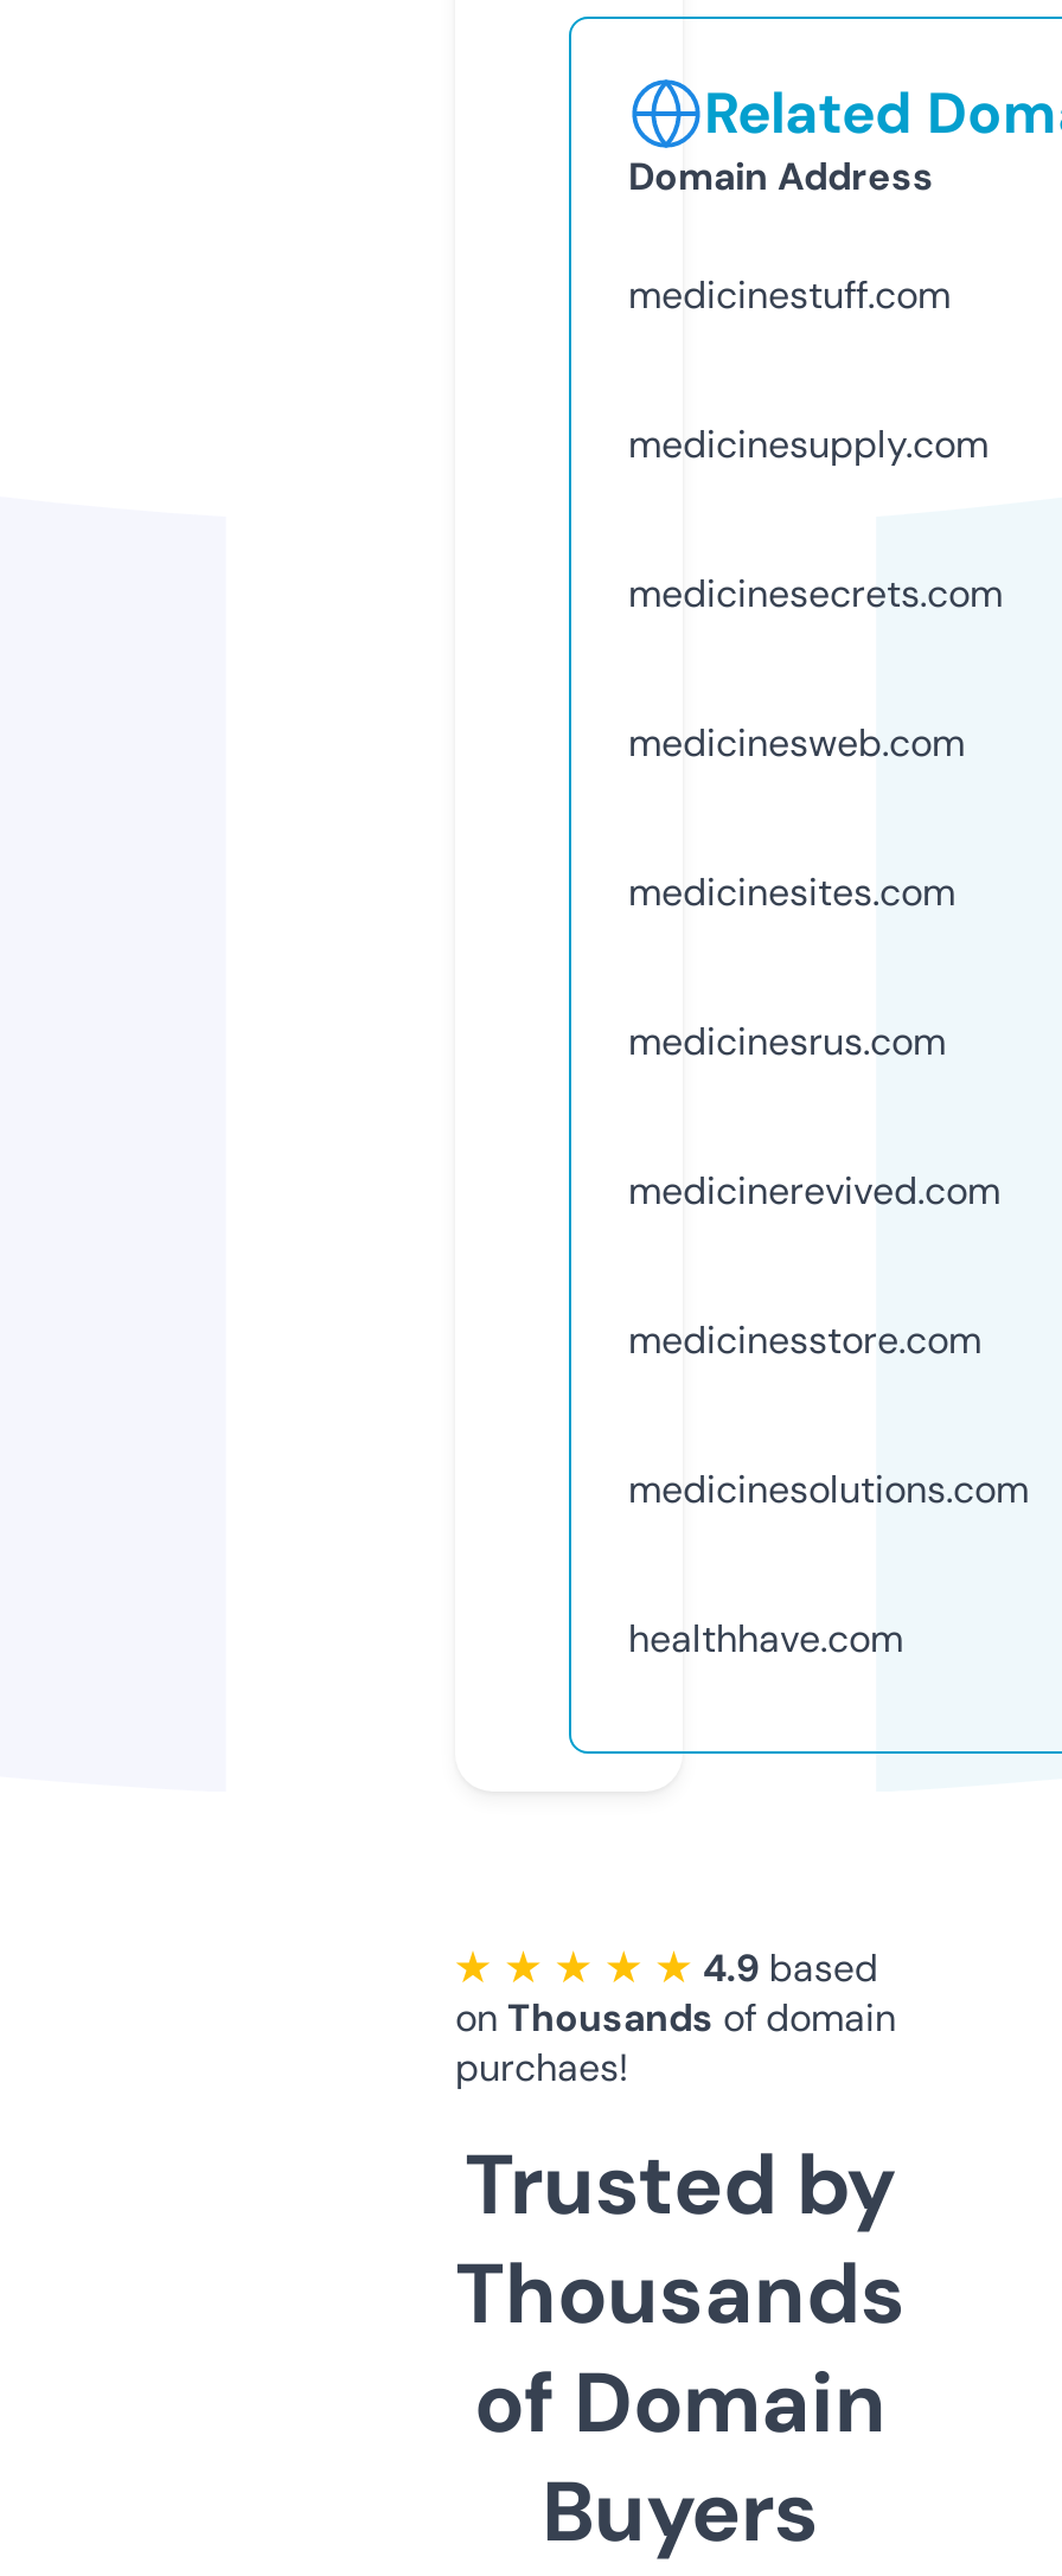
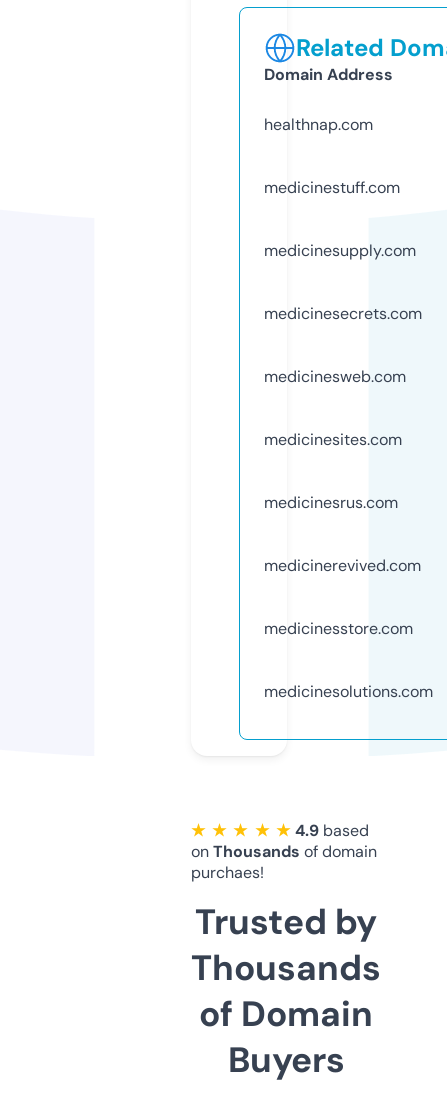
none -> [264,114,373,135] healthnap.com
moved [628,270,1029,1514] -> [264,177,433,702]: medicinestuff.com | medicinesupply.com | medicinesecrets.com | ... | medicinesstore.com | medicinesolutions.com
[628,1613,903,1663] healthhave.com -> none

